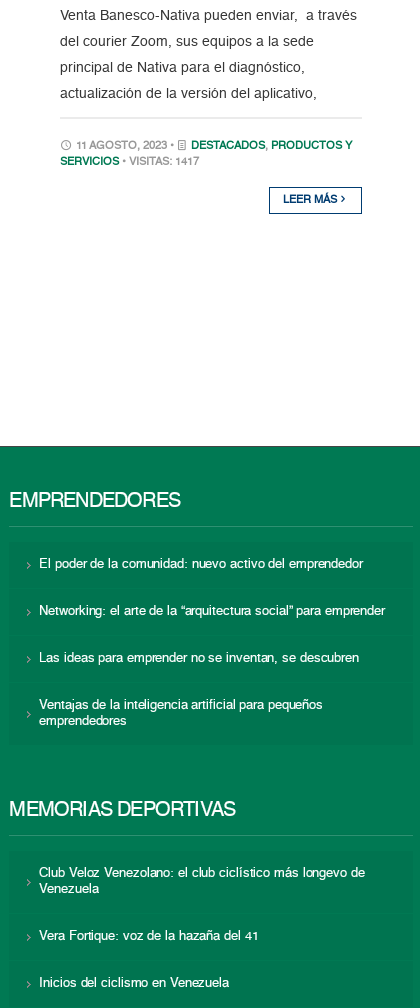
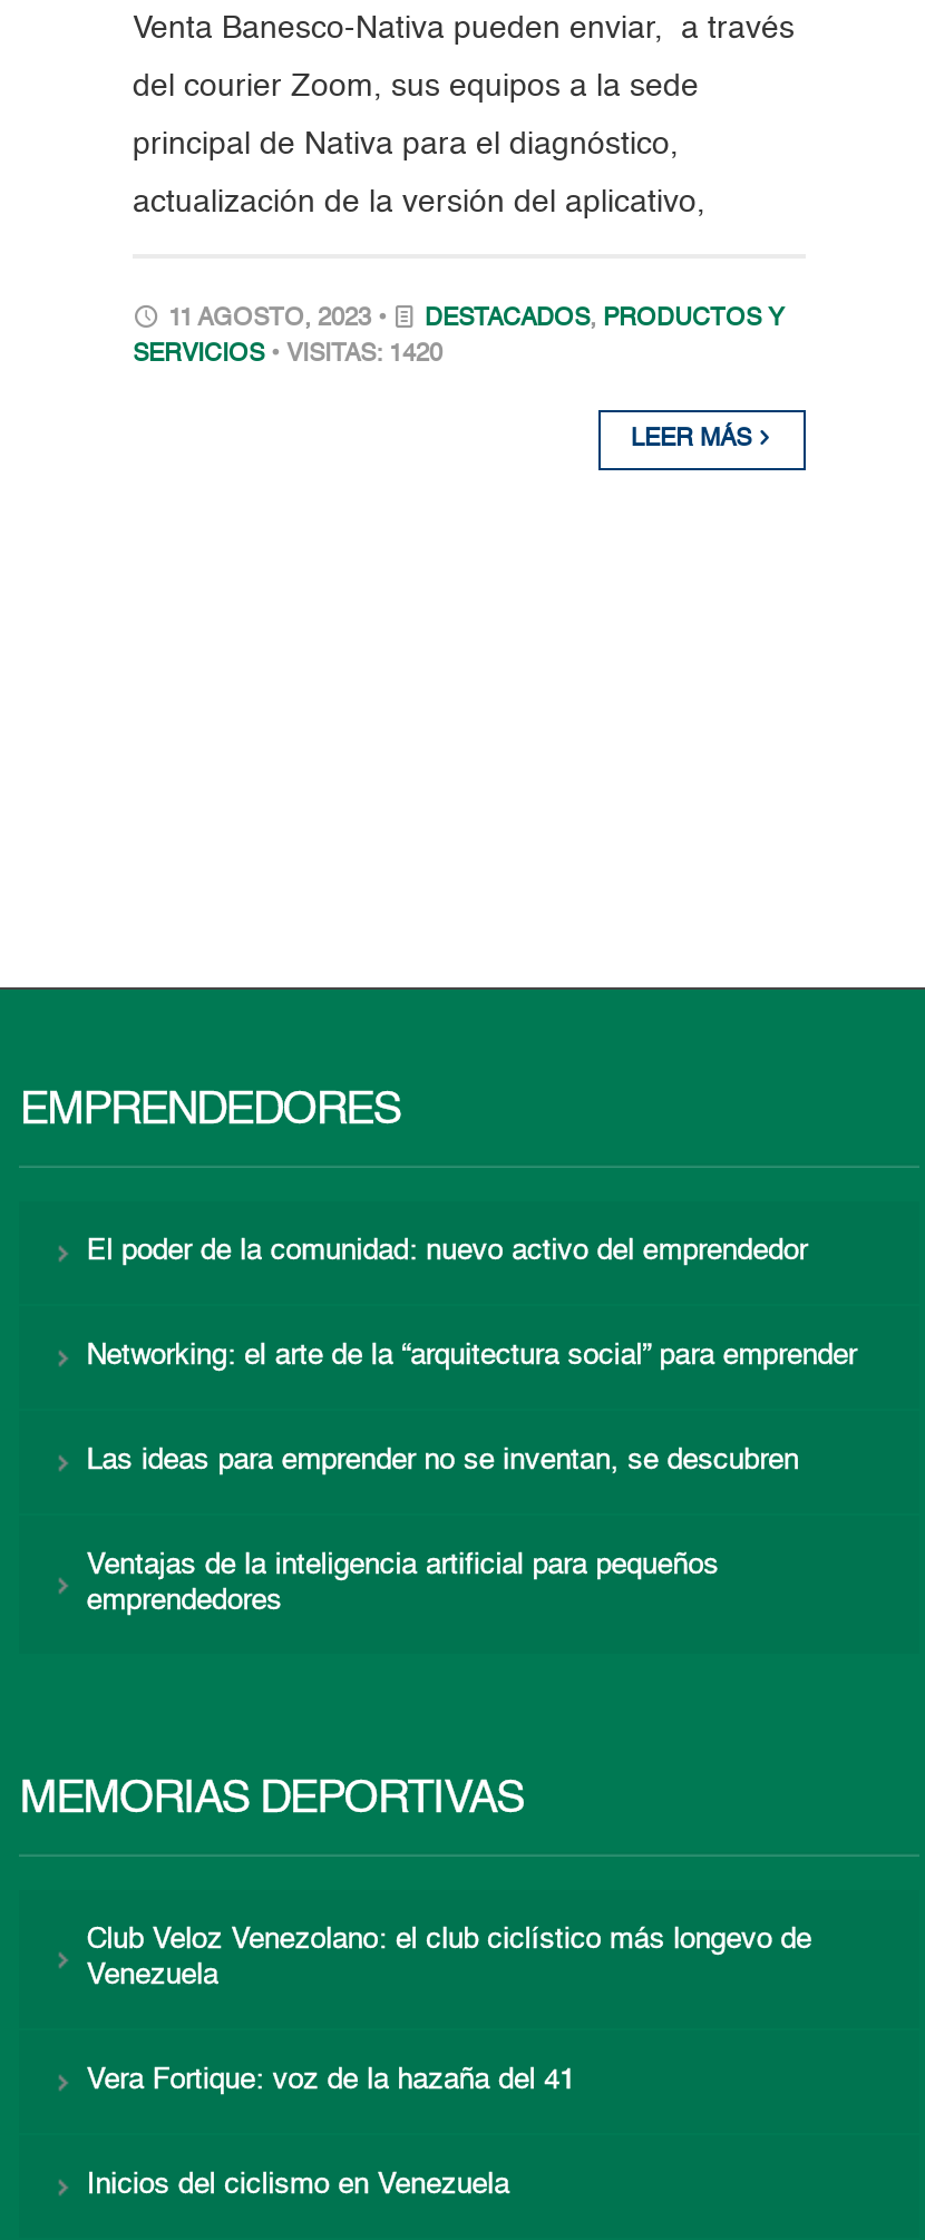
[60,157,199,168] SERVICIOS • VISITAS: 1417 -> [133,343,442,368] SERVICIOS • VISITAS: 1420

